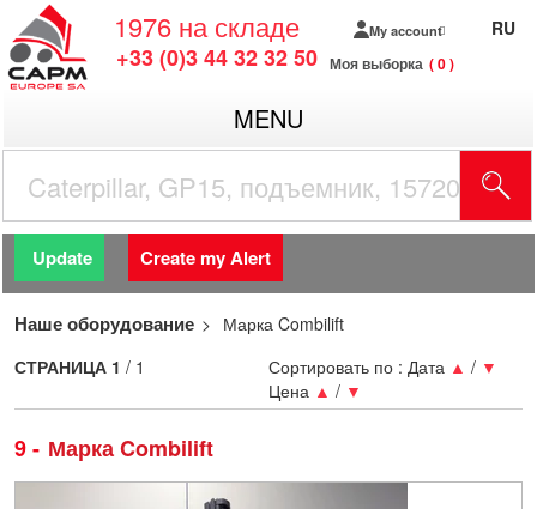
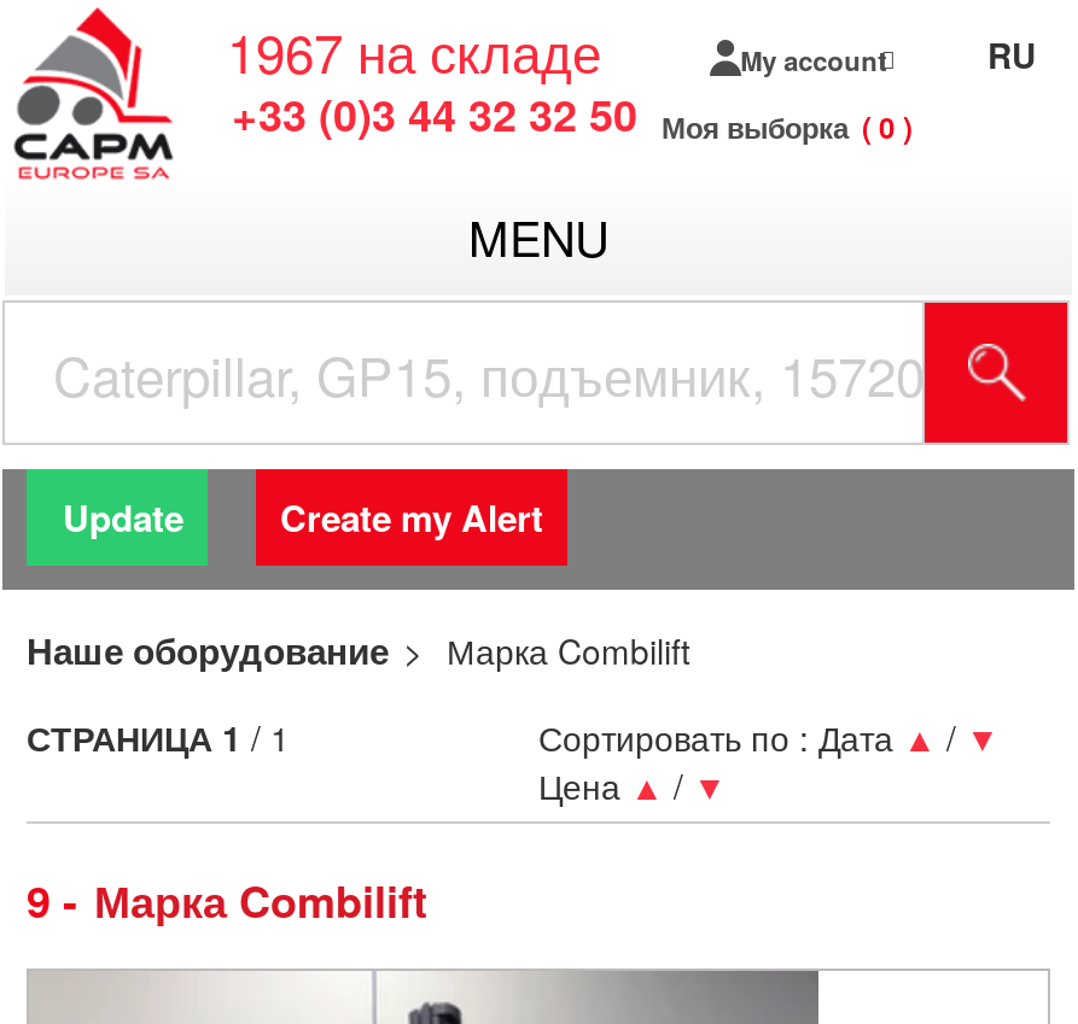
[114,7,300,44] 1976 на складе -> [227,13,601,88] 1967 на складе

